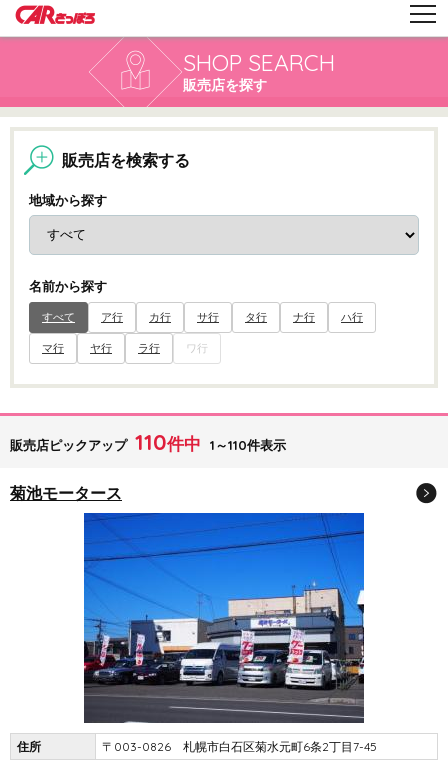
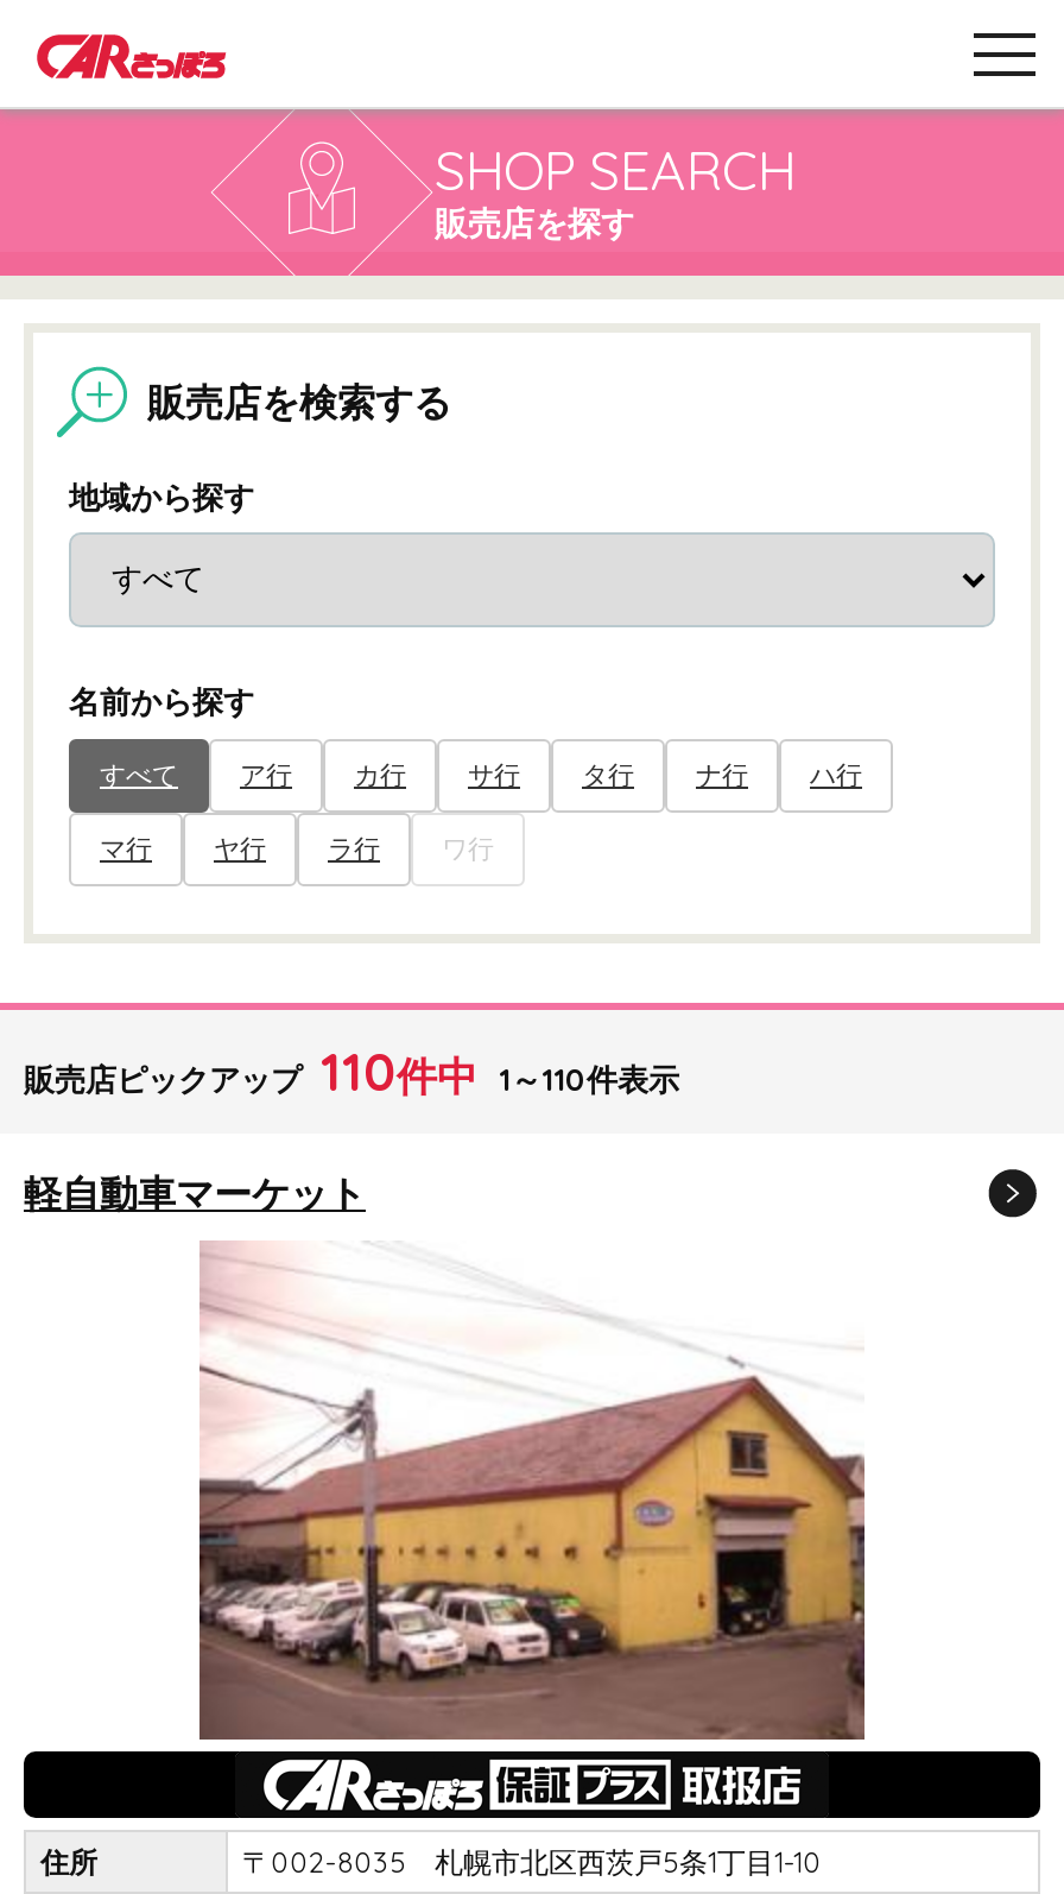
[10,483,122,503] 菊池モータース -> [24,1169,366,1217] 軽自動車マーケット
[83,512,377,754] [image] | 〒003-0826 札幌市白石区菊水元町6条2丁目7-45 -> [21,1302,1043,1880] [image] | 〒002-8035 札幌市北区西茨戸5条1丁目1-10

